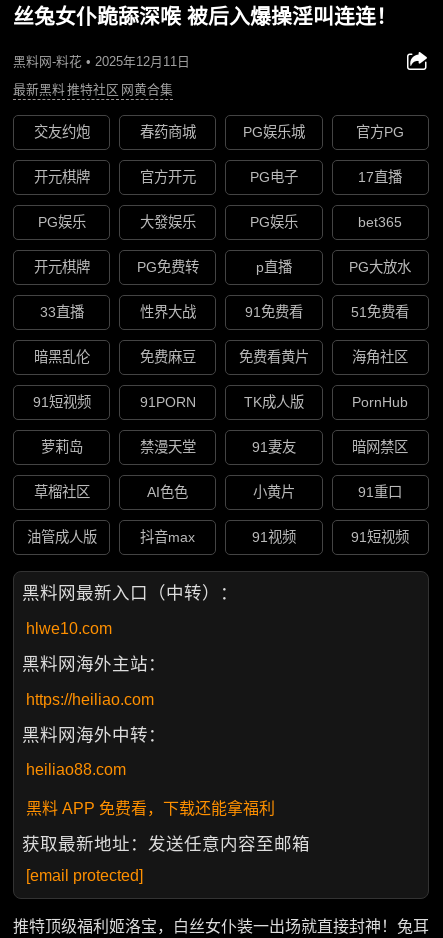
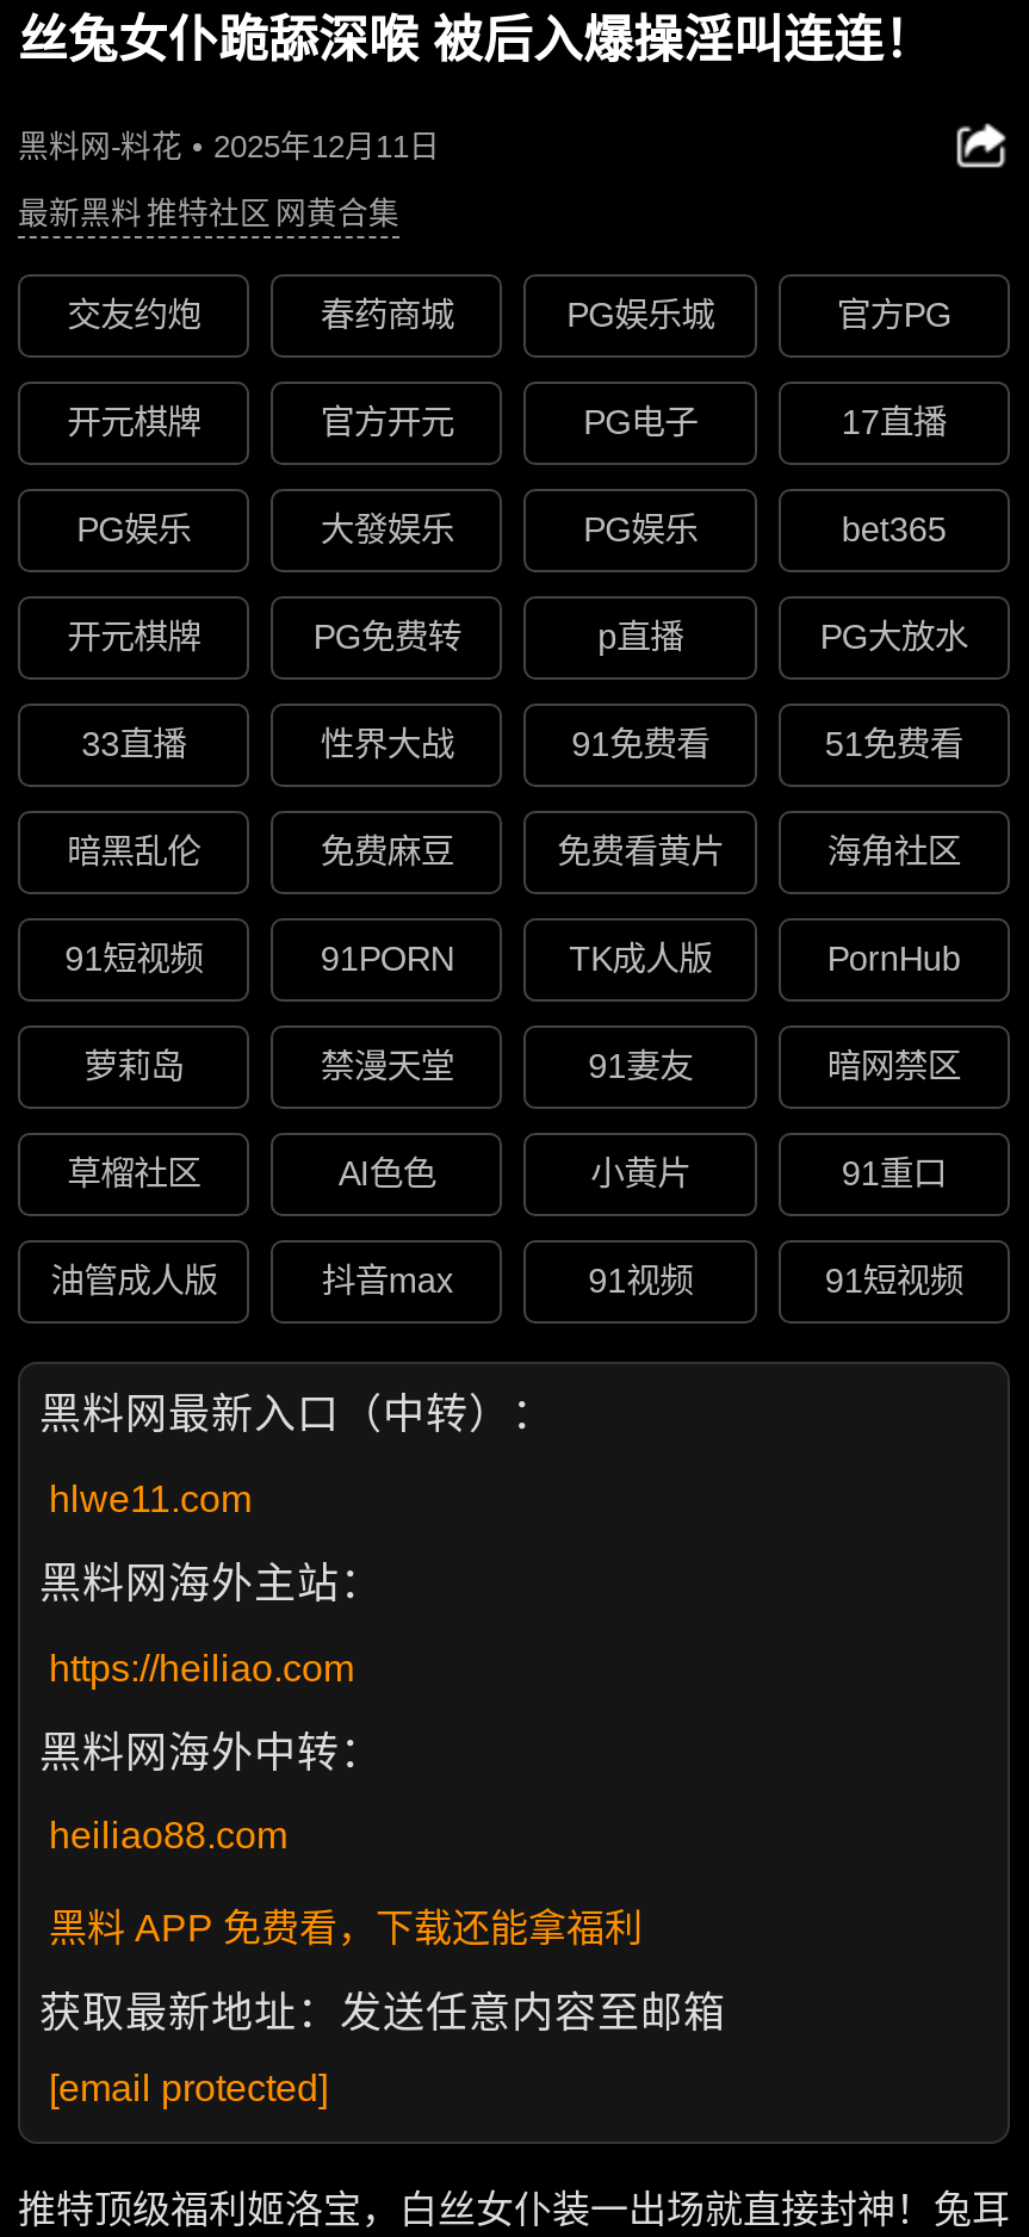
[26,620,112,637] hlwe10.com -> [49,1478,252,1519] hlwe11.com

